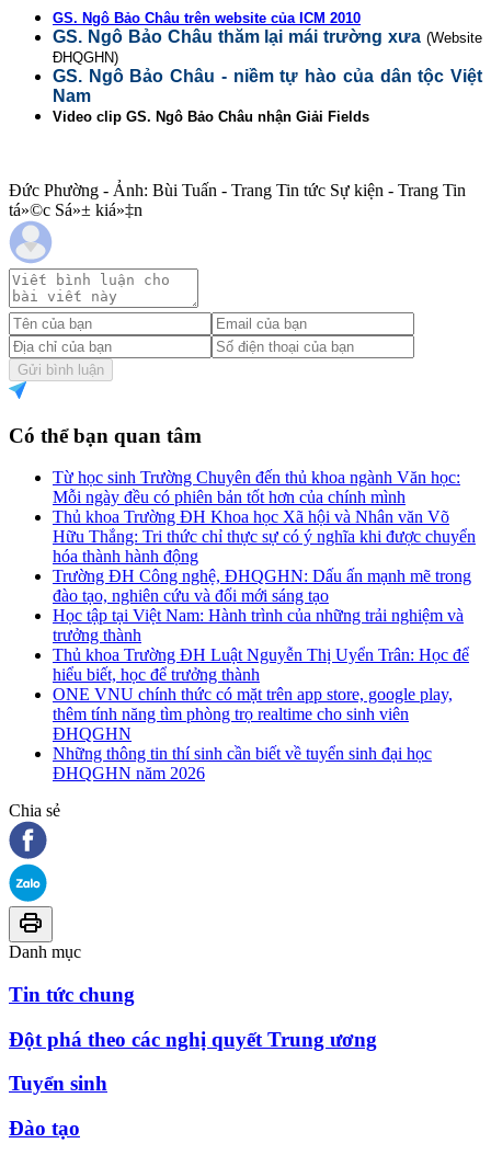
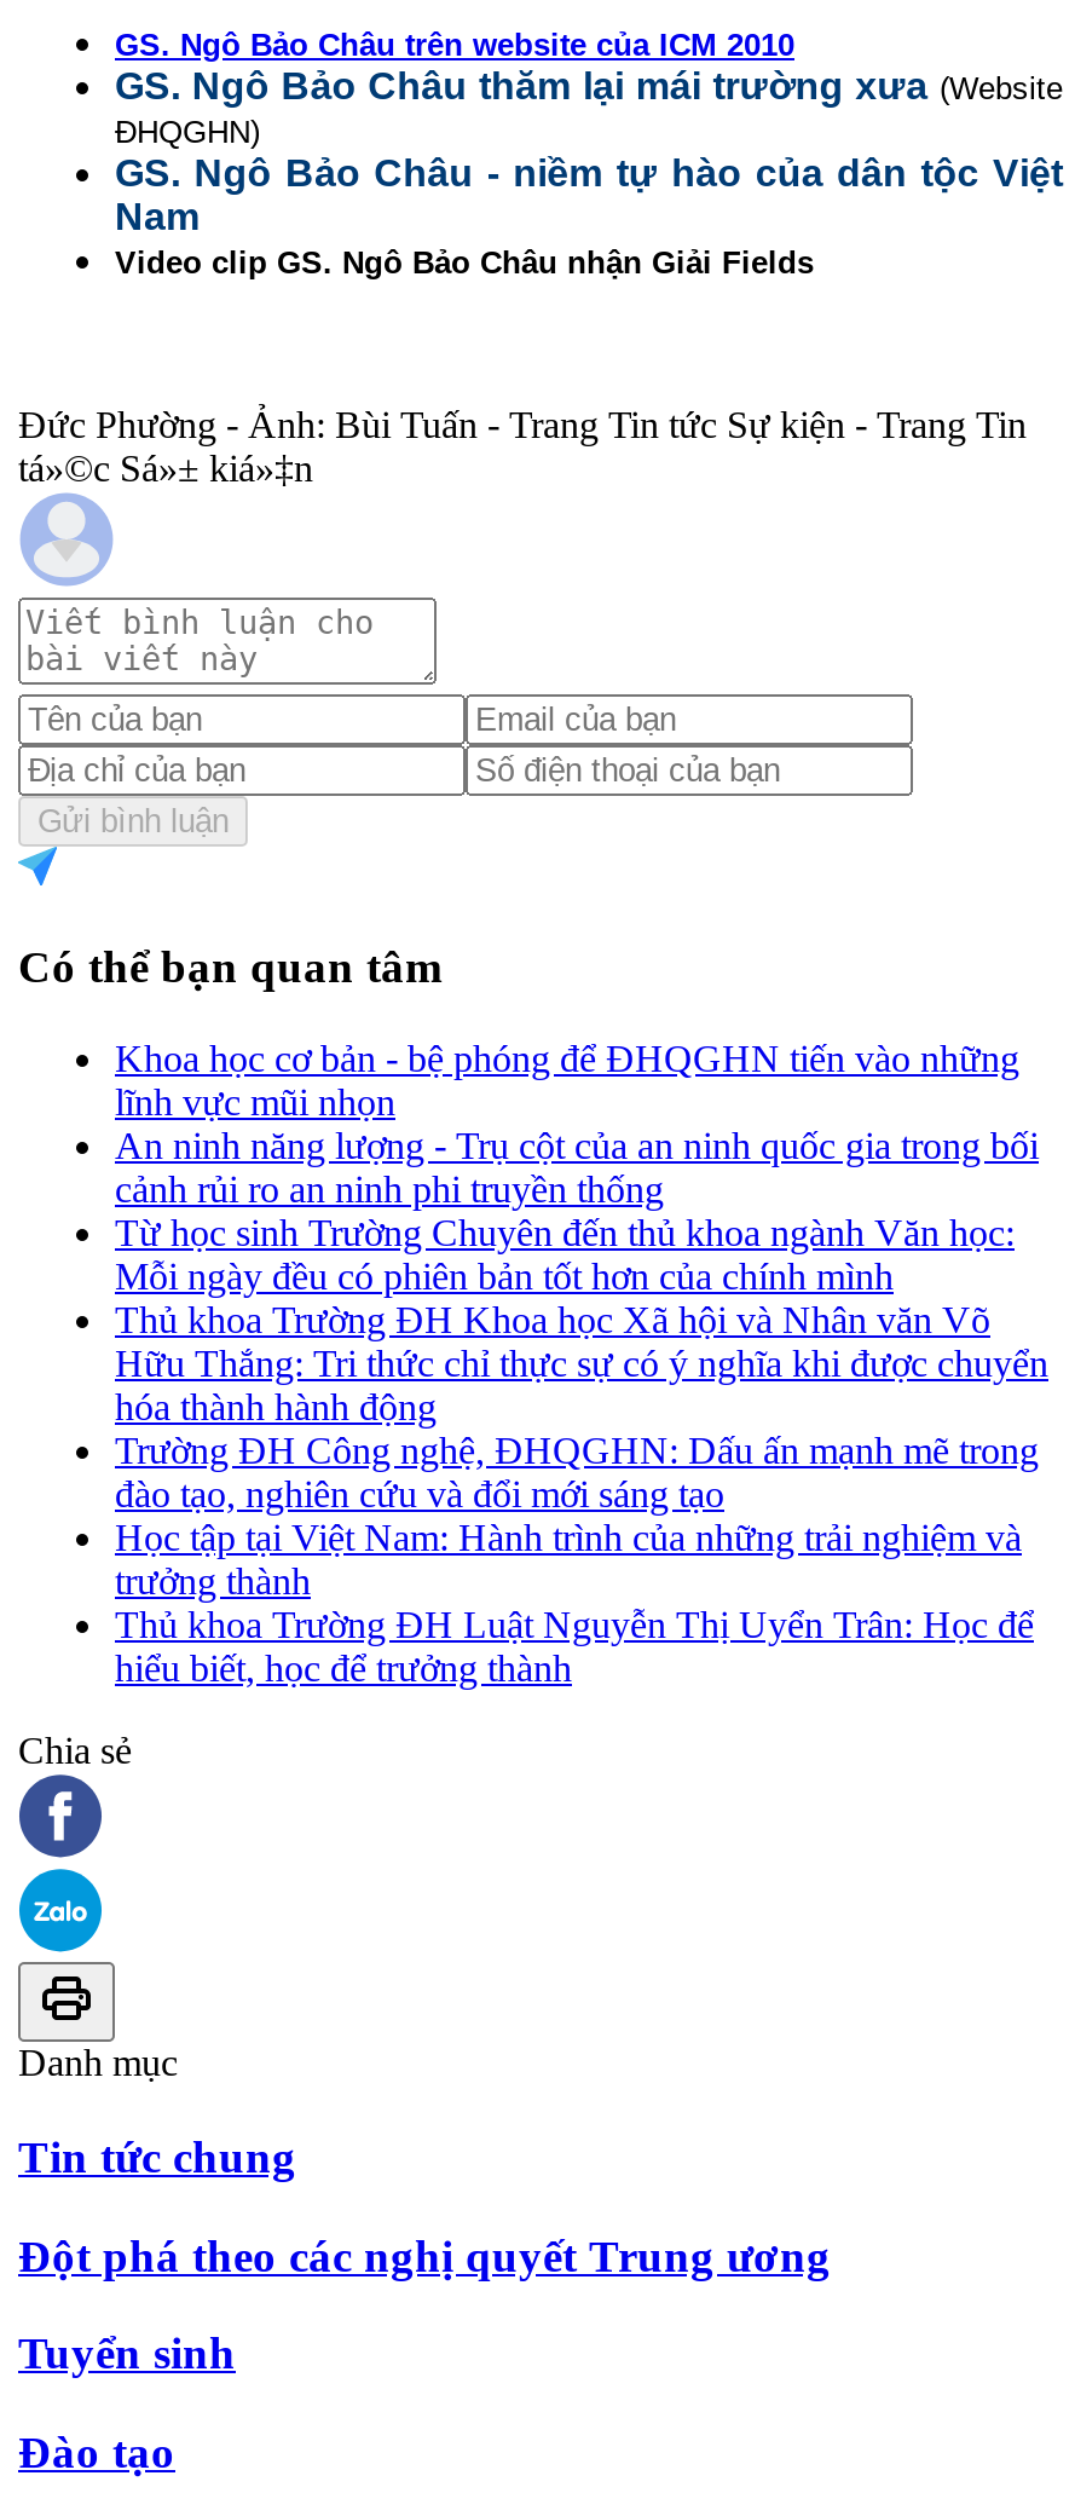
none -> [115,1038,1039,1210] Khoa học cơ bản - bệ phóng để ĐHQGHN tiến vào những | lĩnh vực mũi nhọn | An ninh năng lượng - Trụ cột của an ninh quốc gia trong bối | cảnh rủi ro an ninh phi truyền thống
moved [53,468,476,684] -> [115,1213,1048,1689]: Từ học sinh Trường Chuyên đến thủ khoa ngành Văn học: | Mỗi ngày đều có phiên bản tốt hơn của chính mình | Thủ khoa Trường ĐH Khoa học Xã hội và Nhân văn Võ | ... | Thủ khoa Trường ĐH Luật Nguyễn Thị Uyển Trân: Học để | hiểu biết, học để trưởng thành
[53,685,453,783] ONE VNU chính thức có mặt trên app store, google play, | thêm tính năng tìm phòng trọ realtime cho sinh viên | ĐHQGHN | Những thông tin thí sinh cần biết về tuyển sinh đại học | ĐHQGHN năm 2026 -> none

